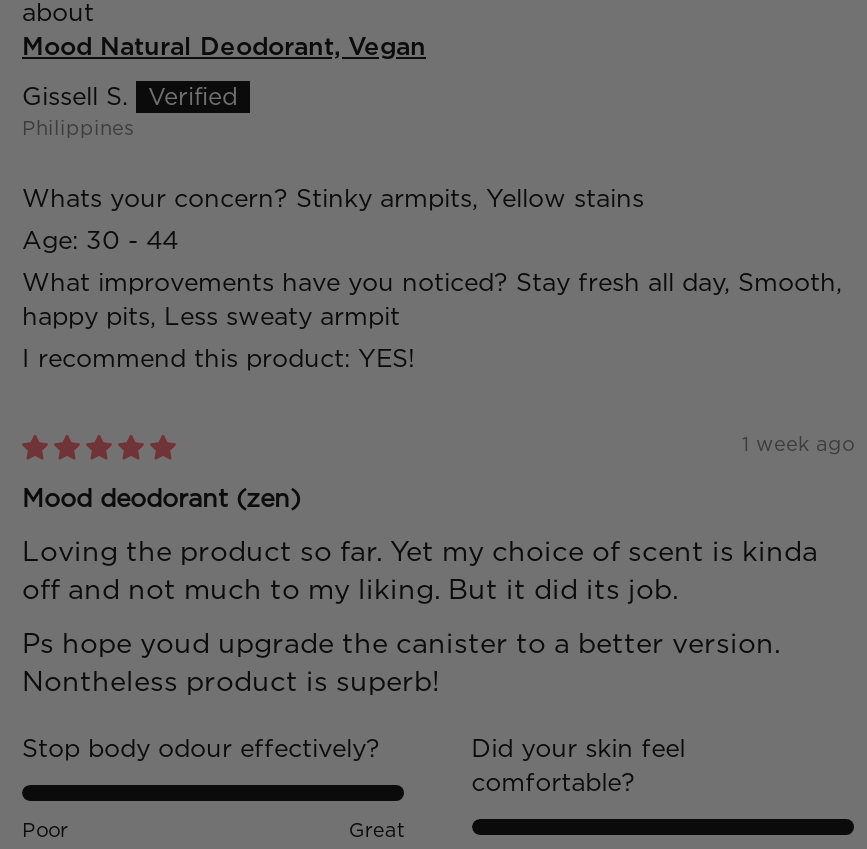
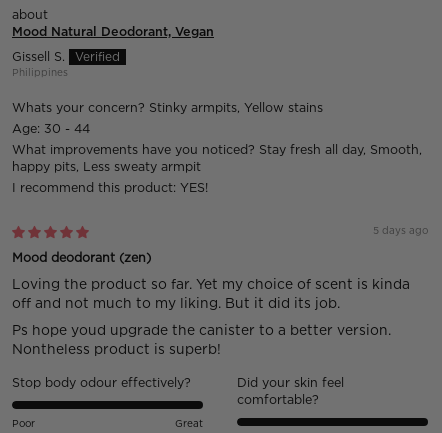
[742,433,854,455] 1 week ago -> [373,225,428,236] 5 days ago

